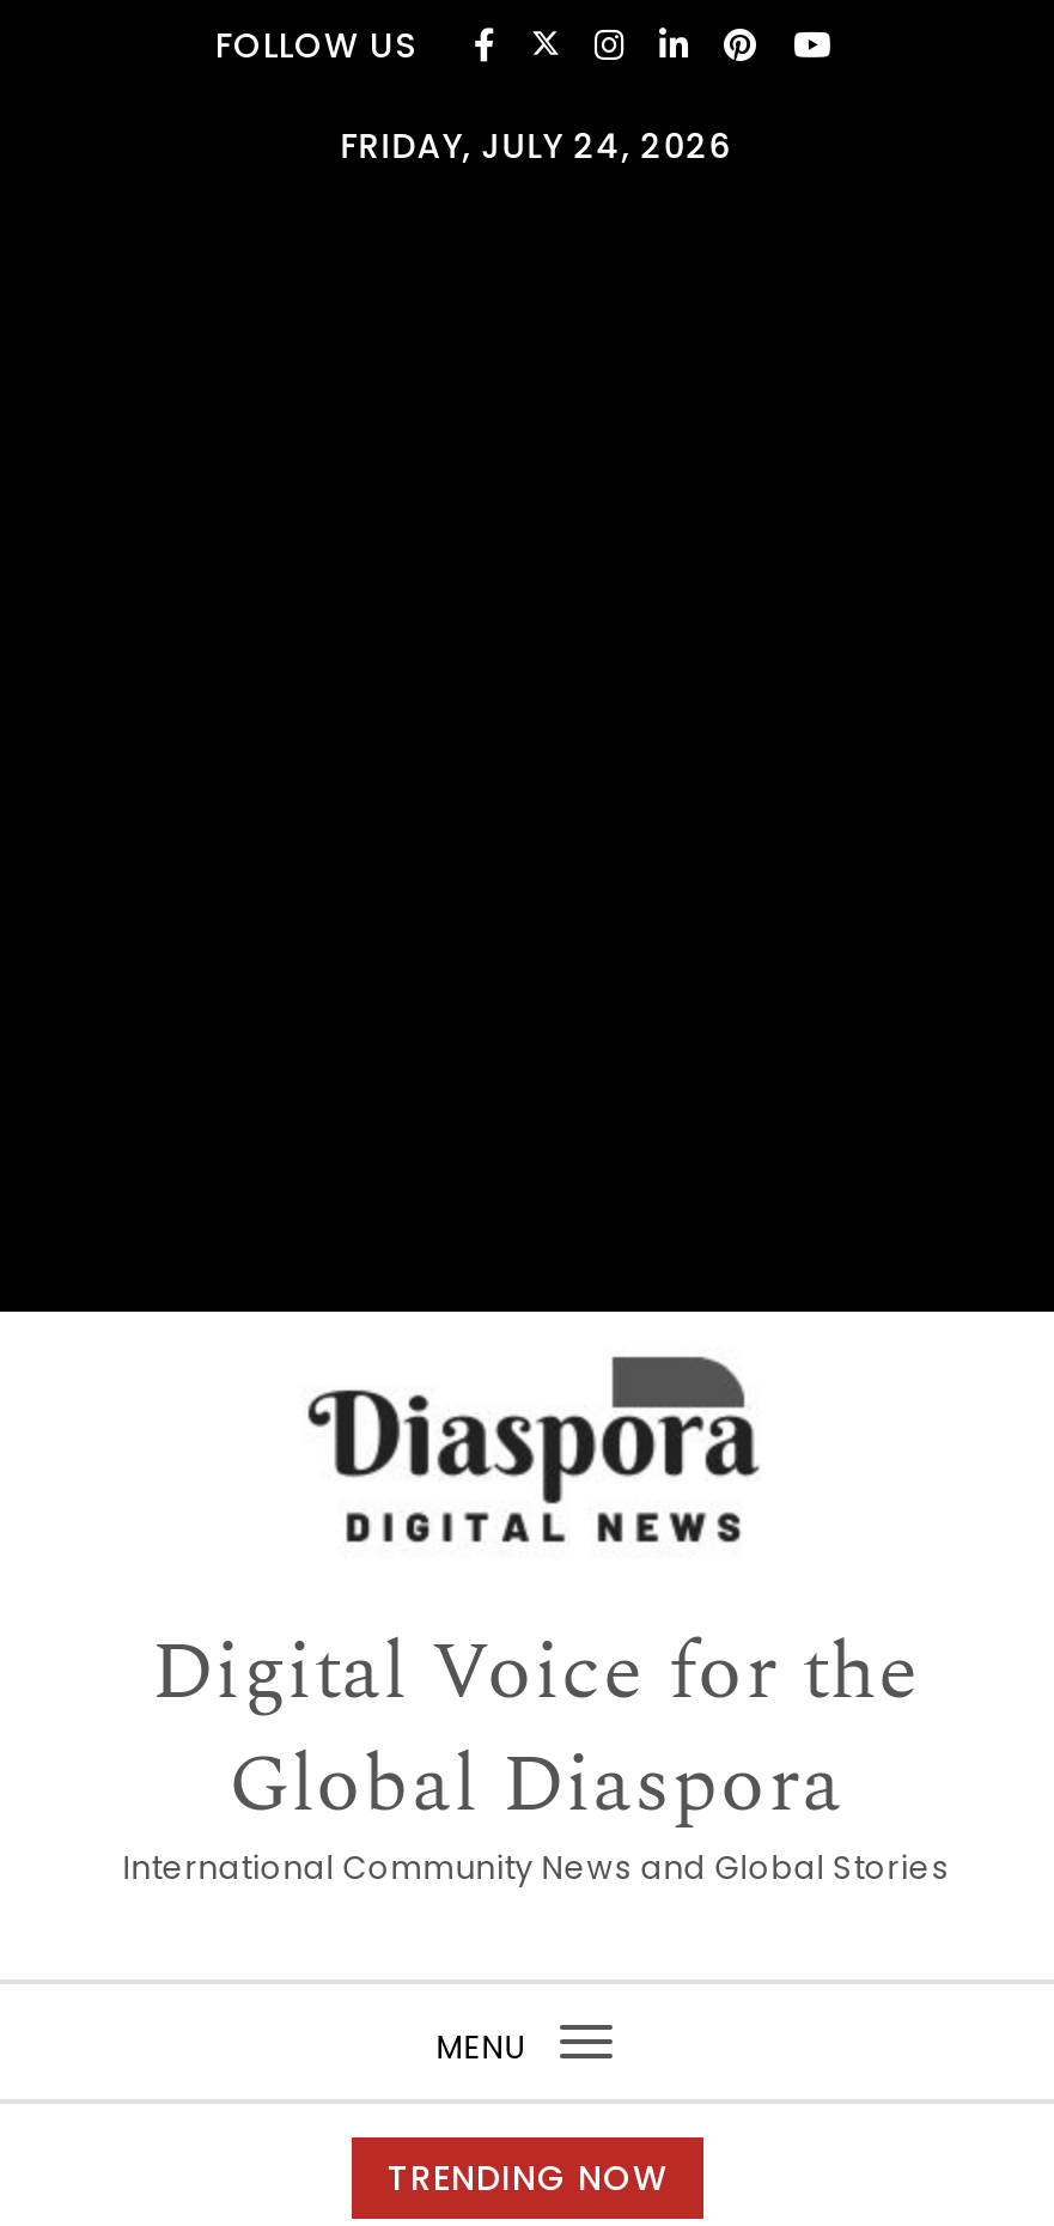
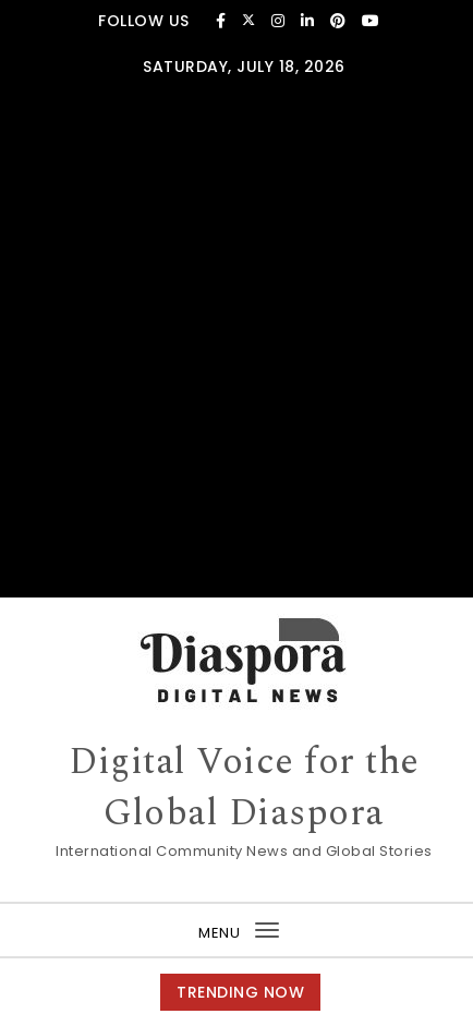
[340,122,732,170] FRIDAY, JULY 24, 2026 -> [143,56,345,77] SATURDAY, JULY 18, 2026

